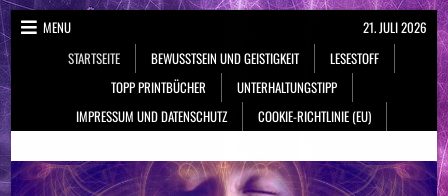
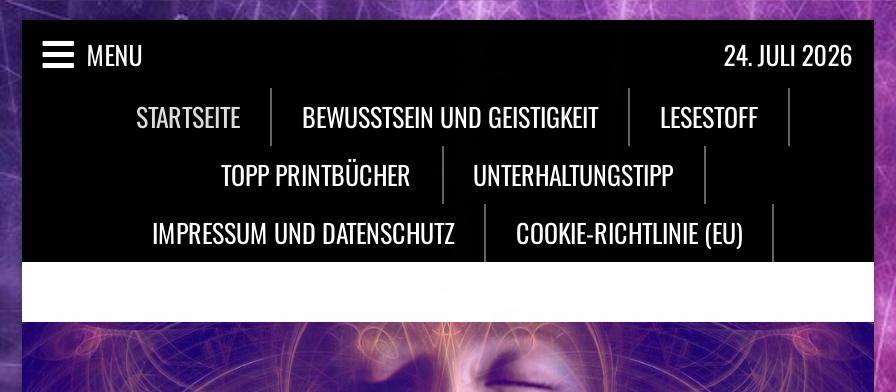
[363,17,427,37] 21. JULI 2026 -> [724,34,854,74] 24. JULI 2026

